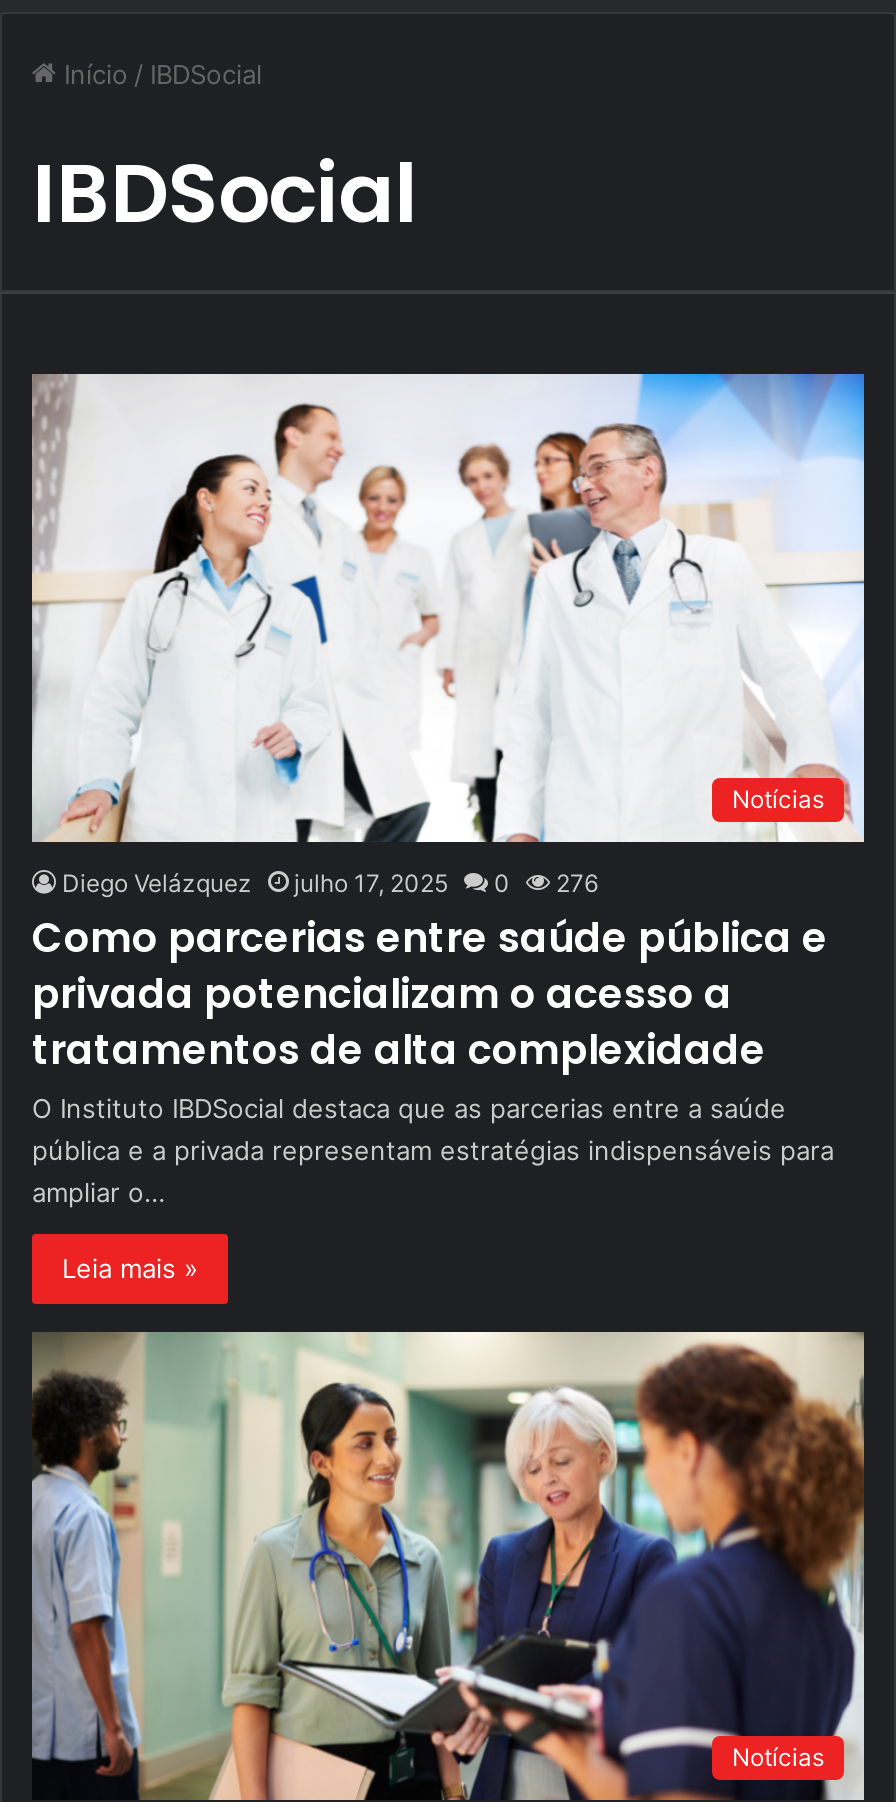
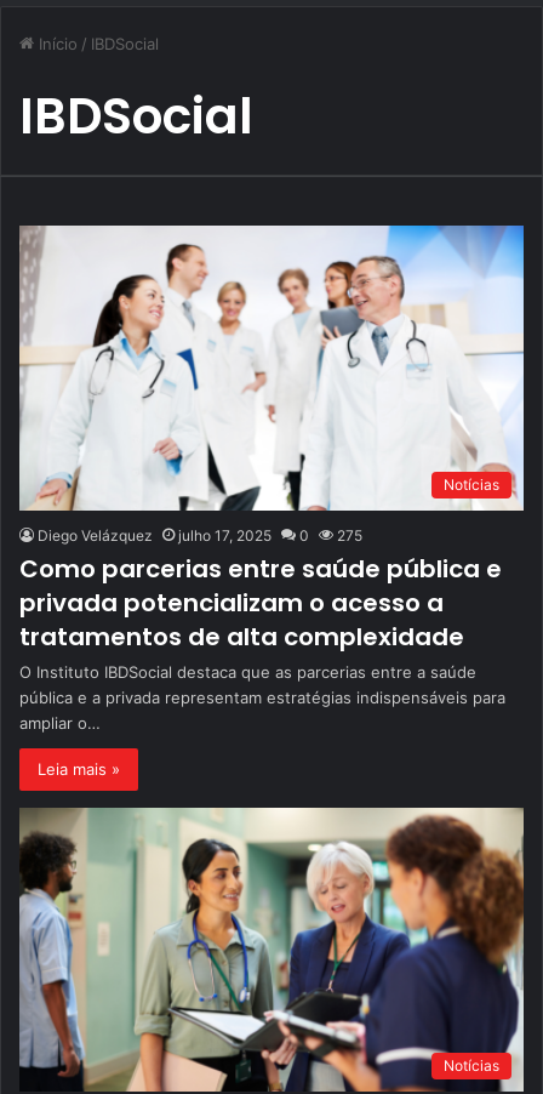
[62,868,598,898] Diego Velázquez julho 17, 2025 0 276 -> [38,526,362,544] Diego Velázquez julho 17, 2025 0 275

